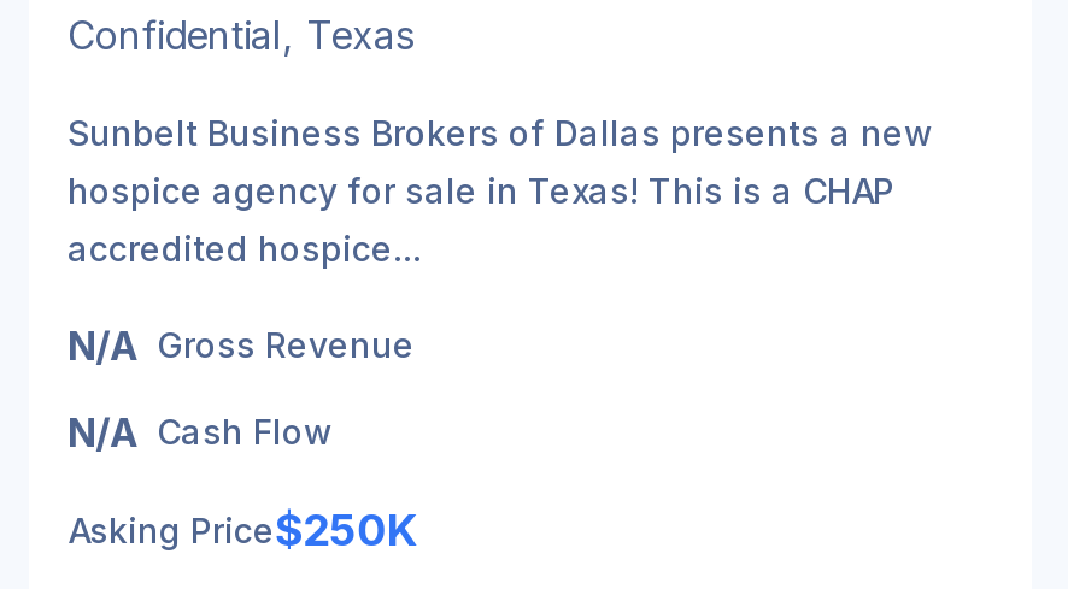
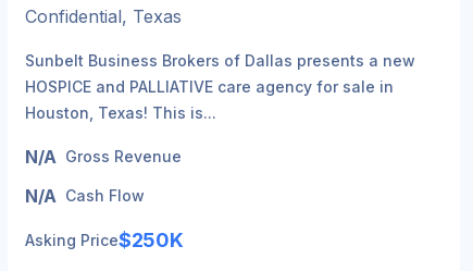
[68,170,894,269] hospice agency for sale in Texas! This is a CHAP | accredited hospice... -> [25,77,394,122] HOSPICE and PALLIATIVE care agency for sale in | Houston, Texas! This is...

